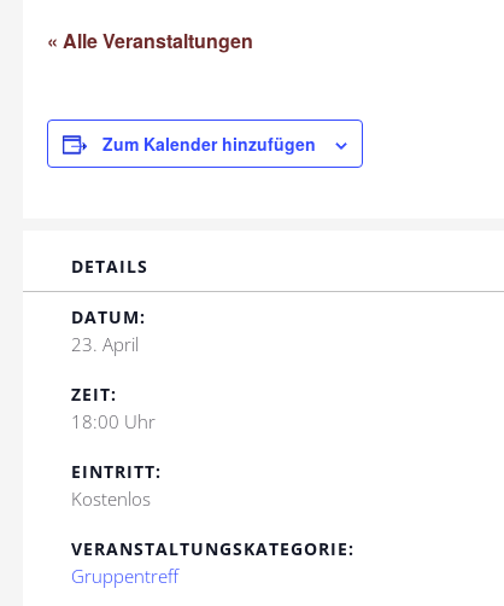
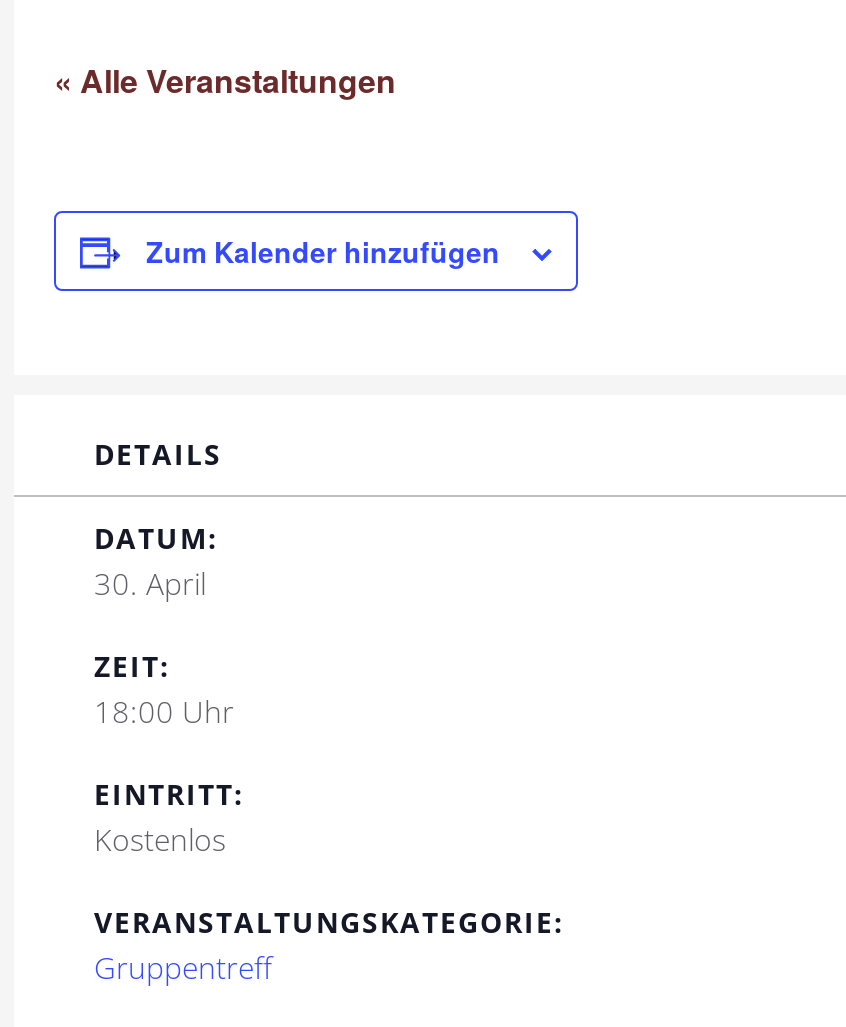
[71,332,139,356] 23. April -> [94,563,206,603] 30. April

